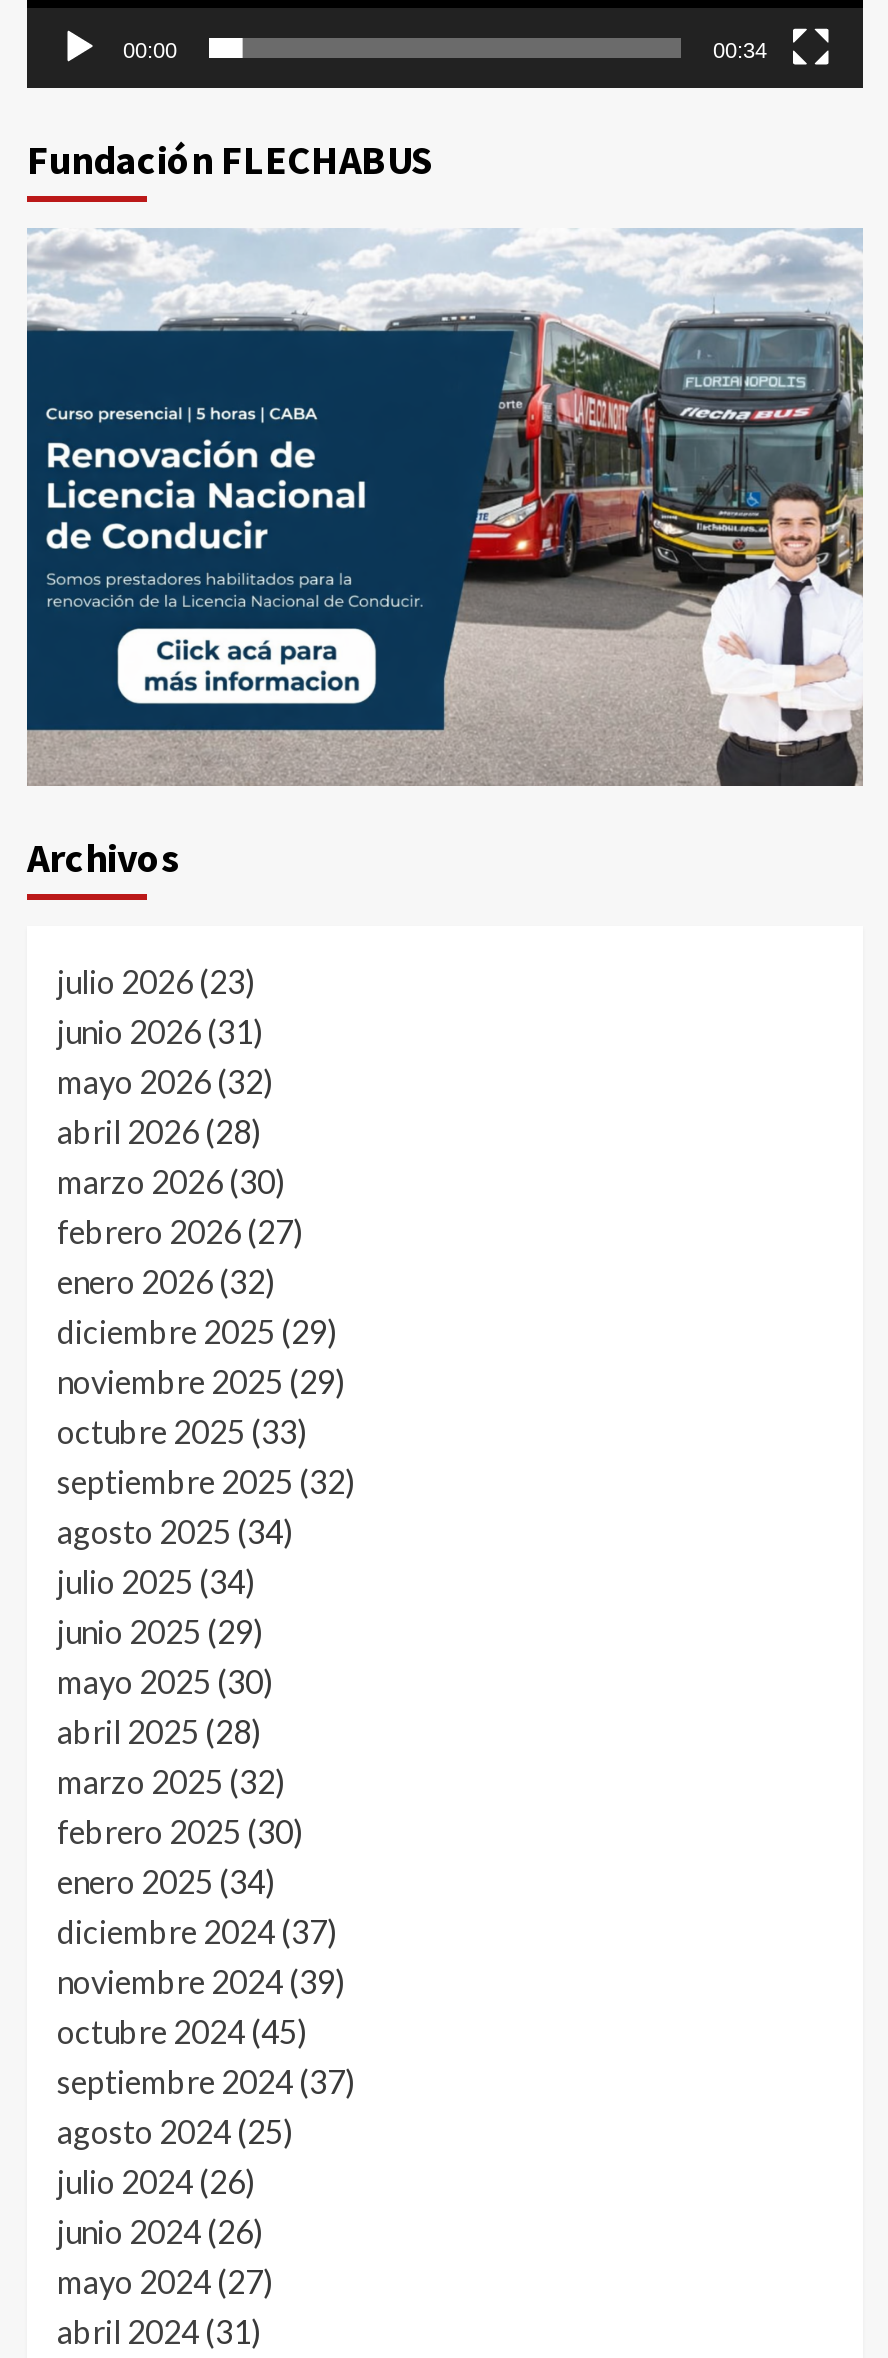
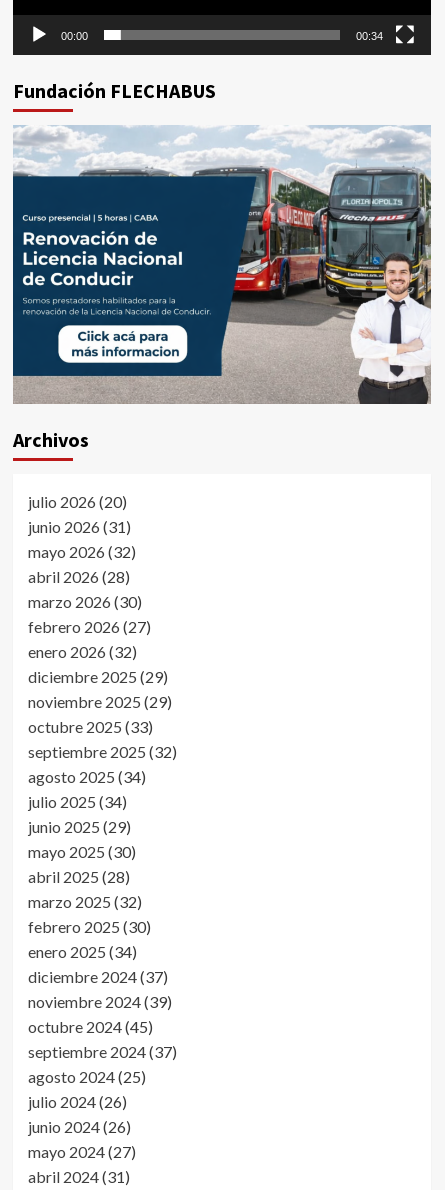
[57,962,255,1000] julio 2026 (23) -> [28,492,127,511] julio 2026 (20)

